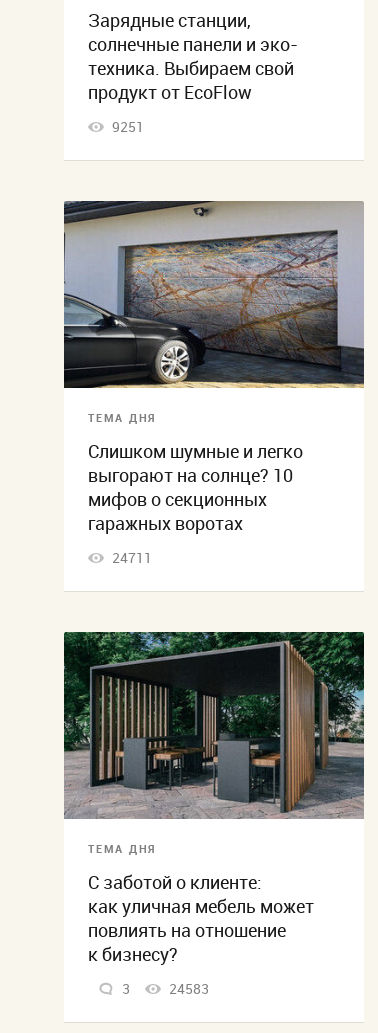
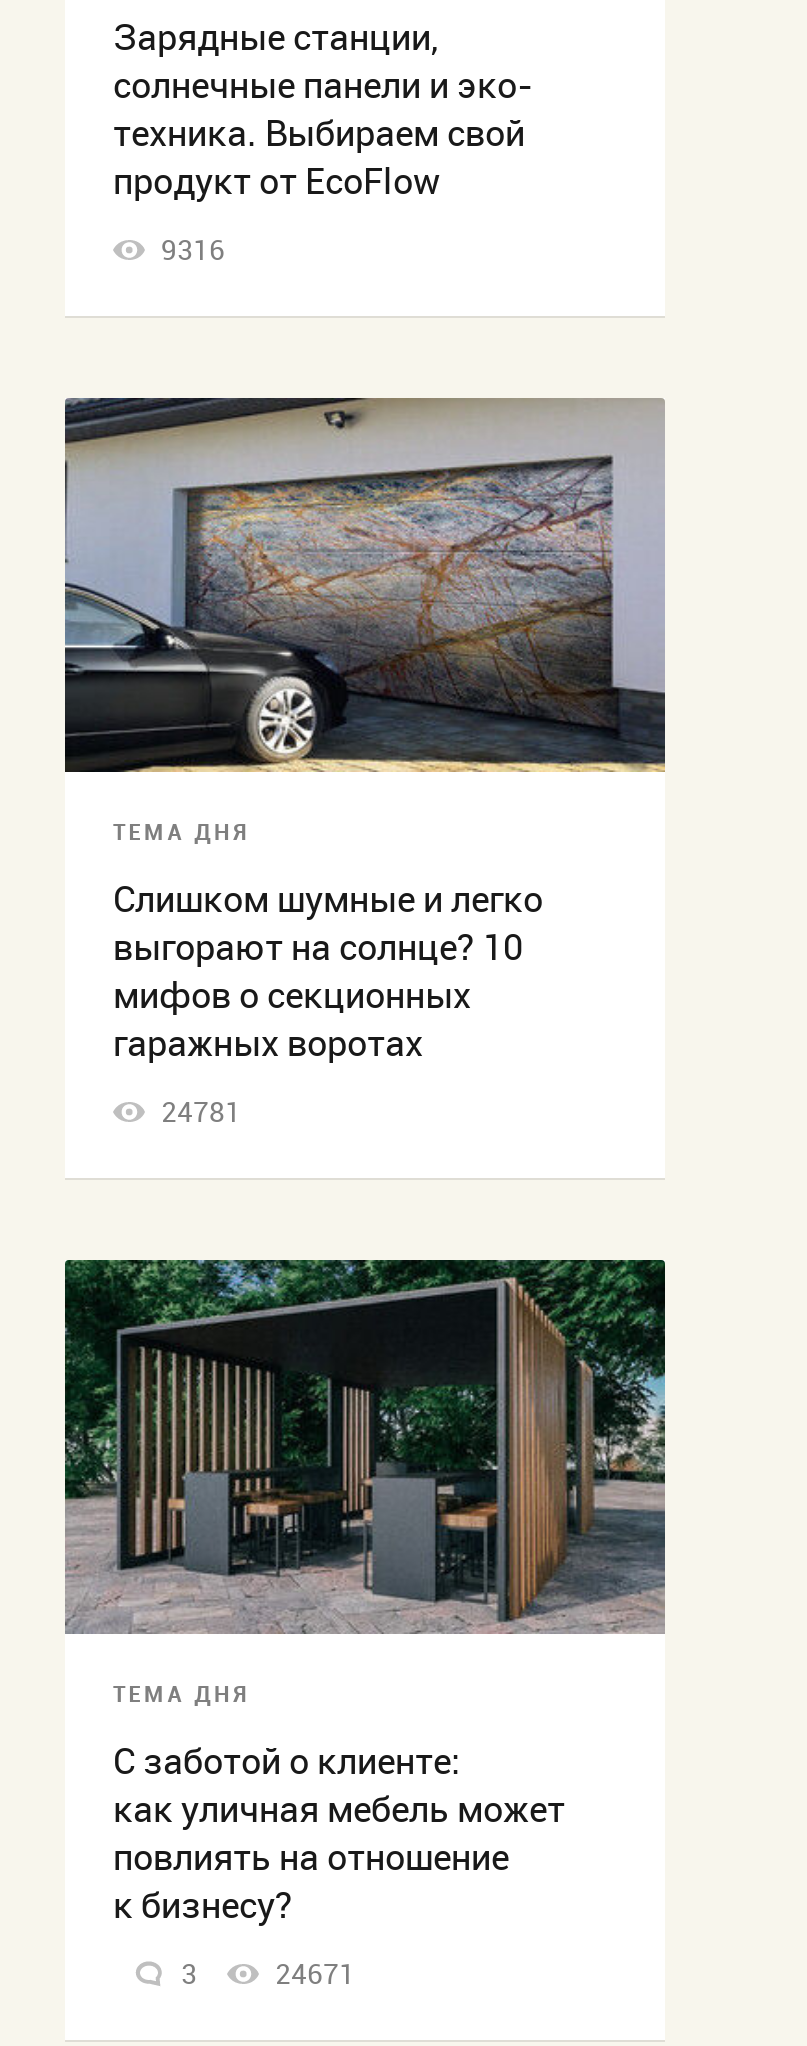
[112,119,144,135] 9251 -> [161,234,225,266] 9316
[112,550,152,566] 24711 -> [161,1096,241,1128] 24781
[169,981,209,997] 24583 -> [275,1958,355,1990] 24671

